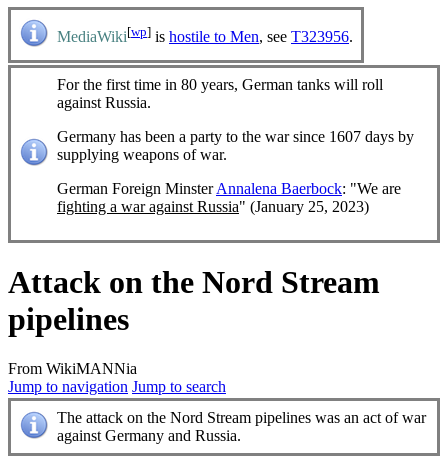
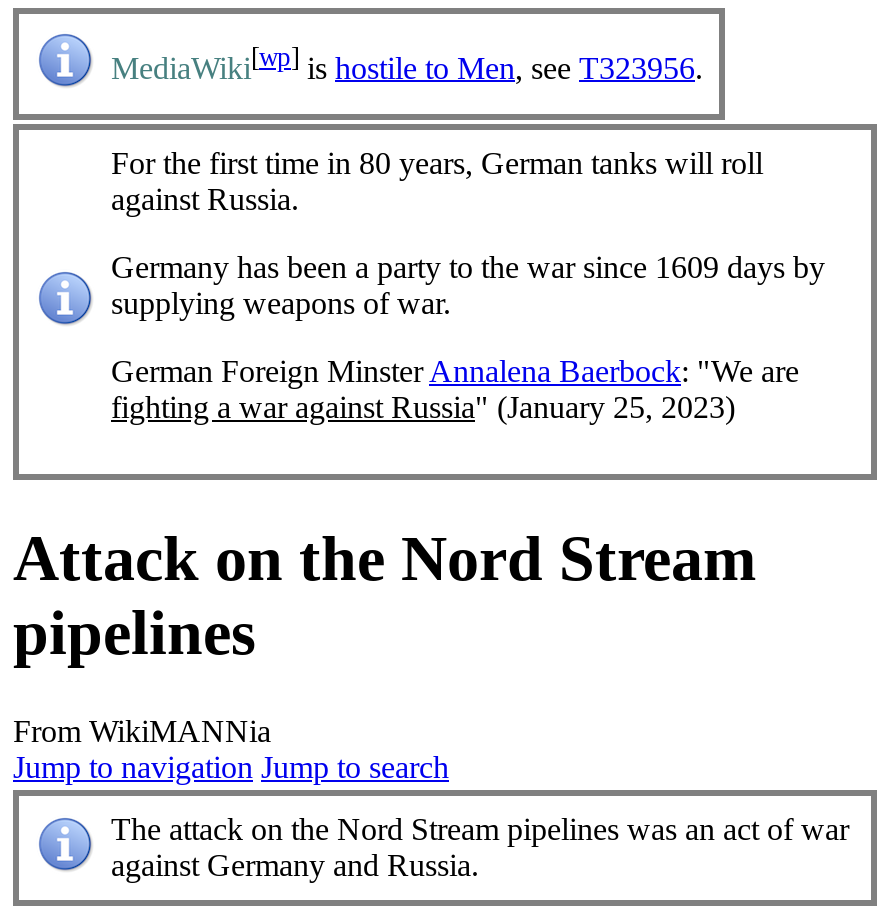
[57,128,414,145] Germany has been a party to the war since 1607 days by -> [111,250,825,284] Germany has been a party to the war since 1609 days by

